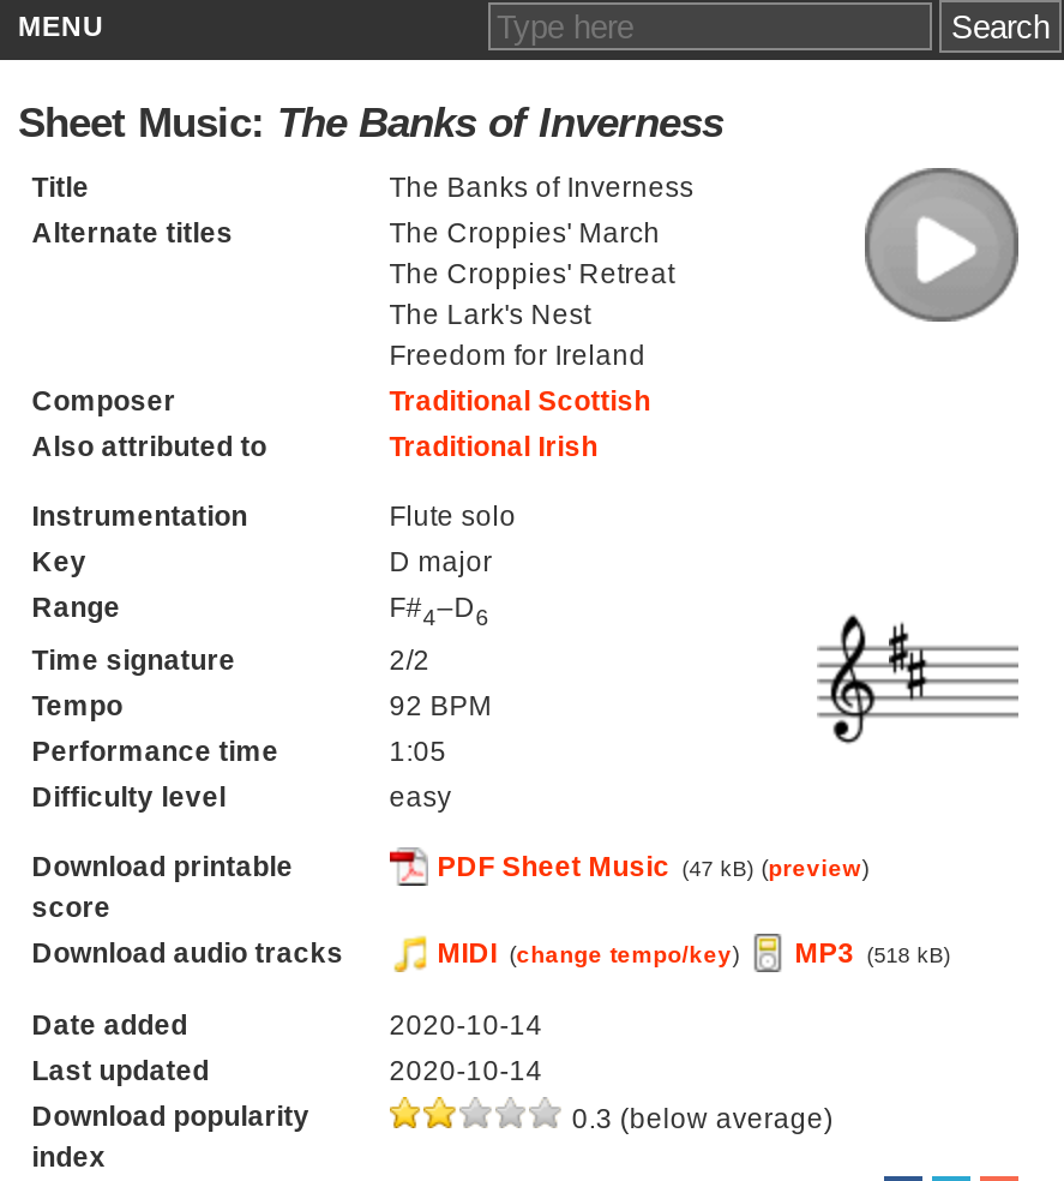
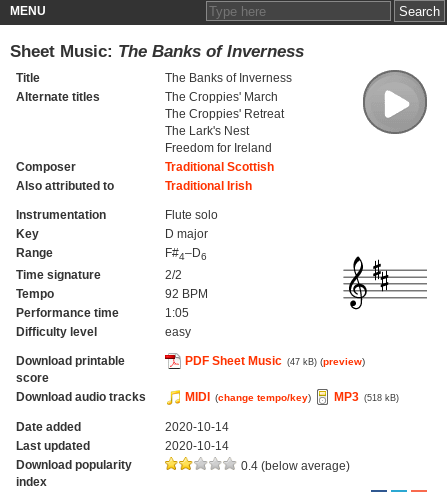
[565,1104,833,1133] 0.3 (below average) -> [238,460,350,472] 0.4 (below average)

